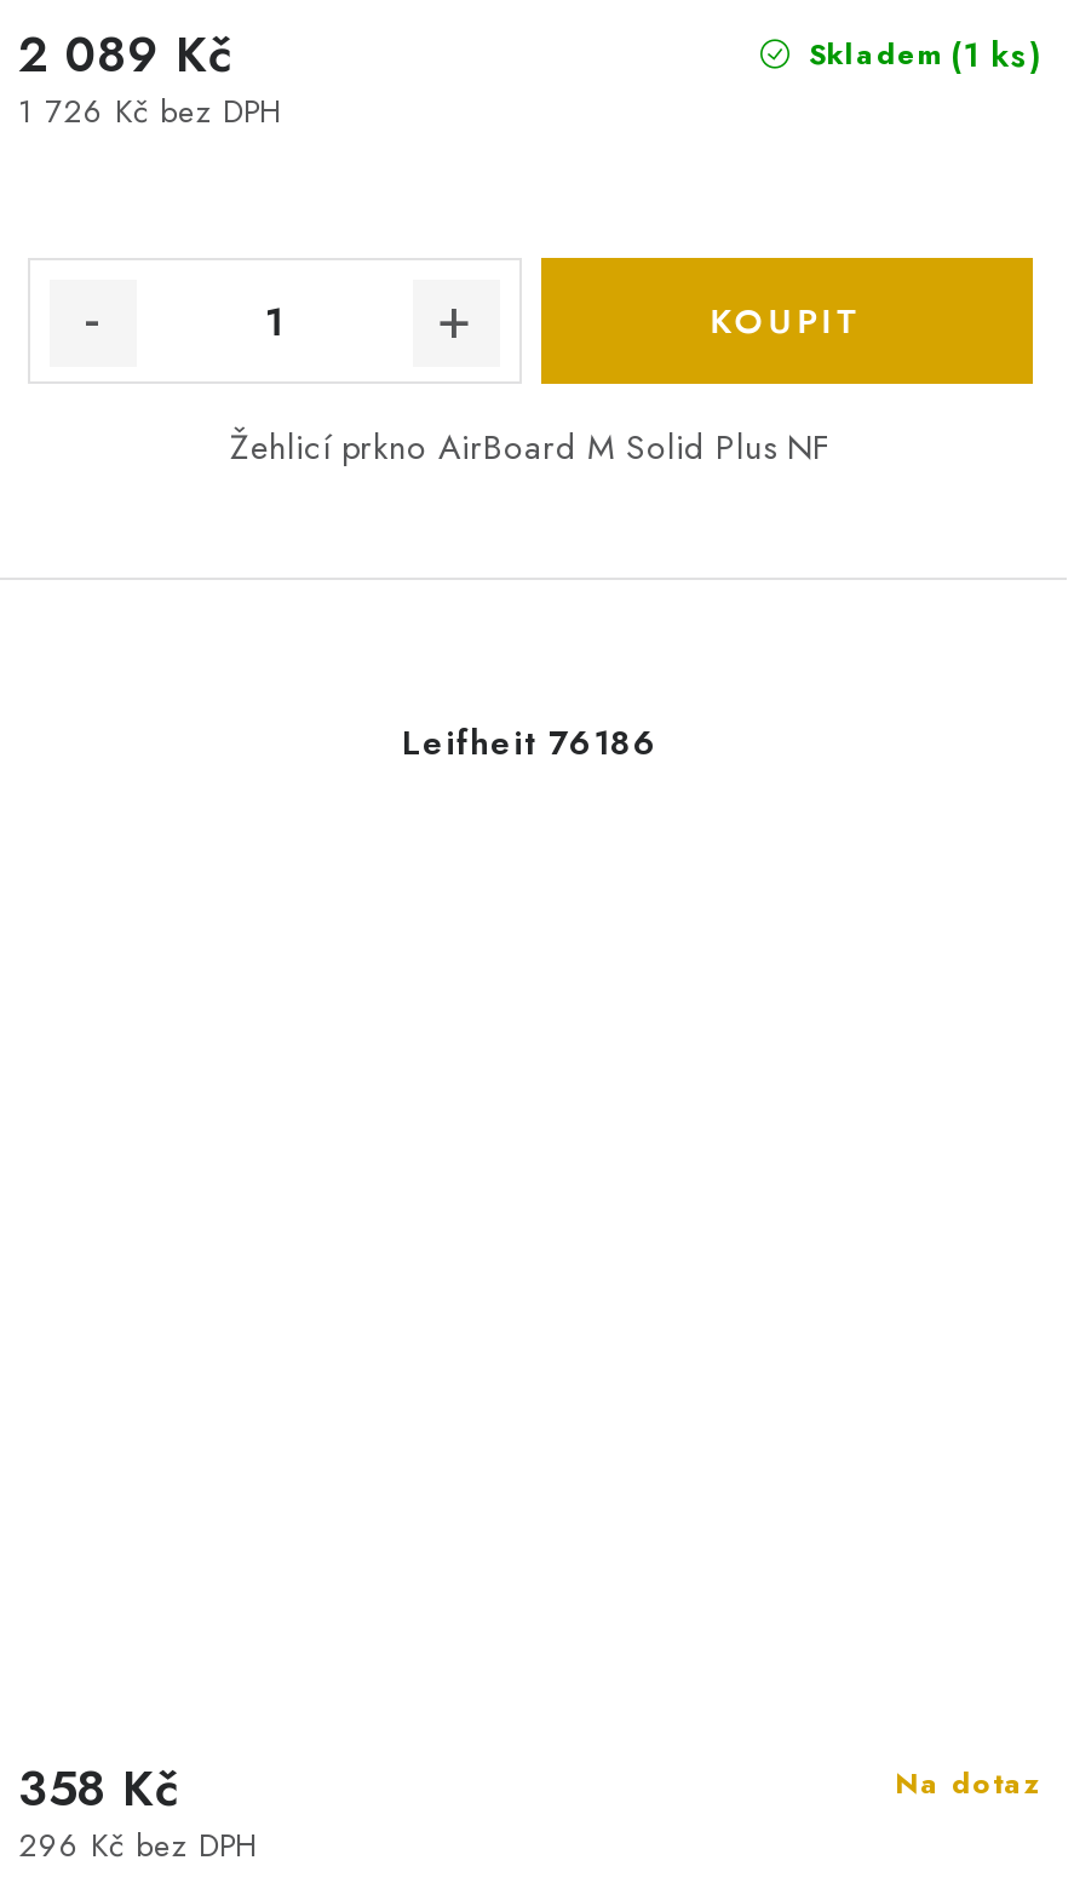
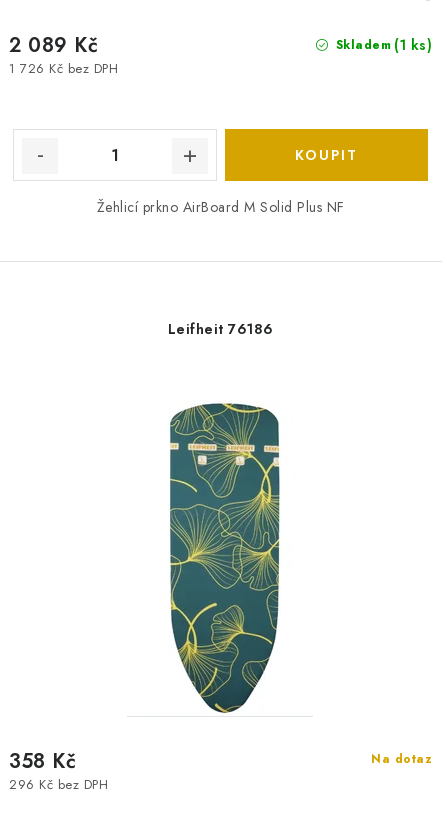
none -> [169,402,281,714] [image]

